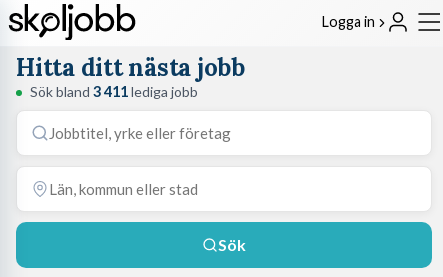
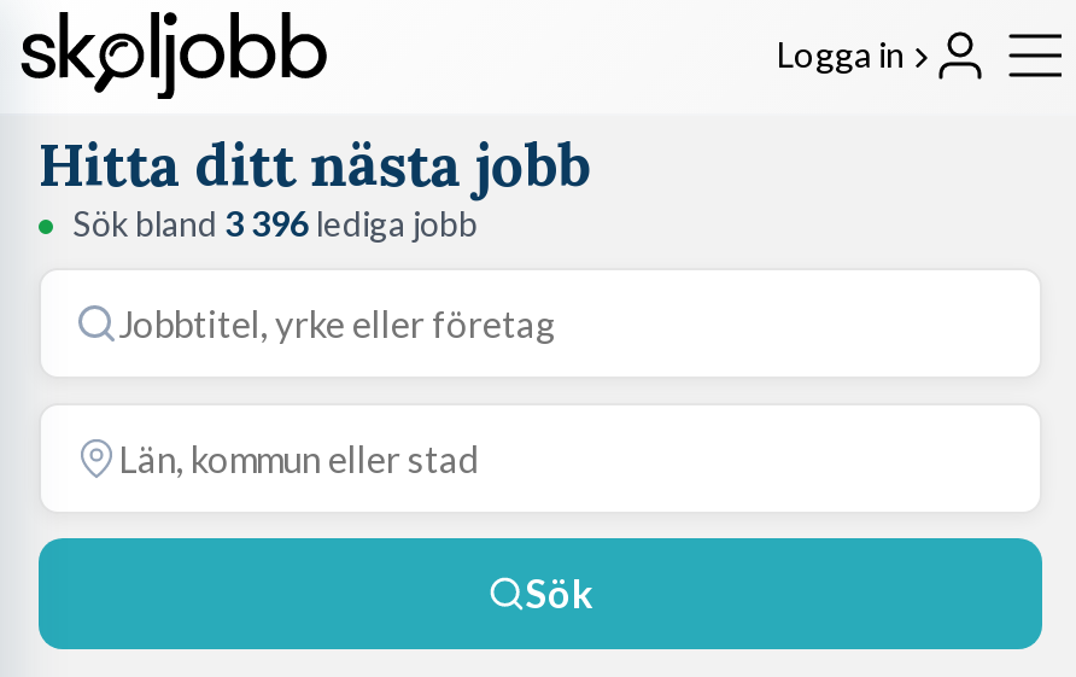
[30,83,198,100] Sök bland 3 411 lediga jobb -> [72,203,478,244] Sök bland 3 396 lediga jobb

